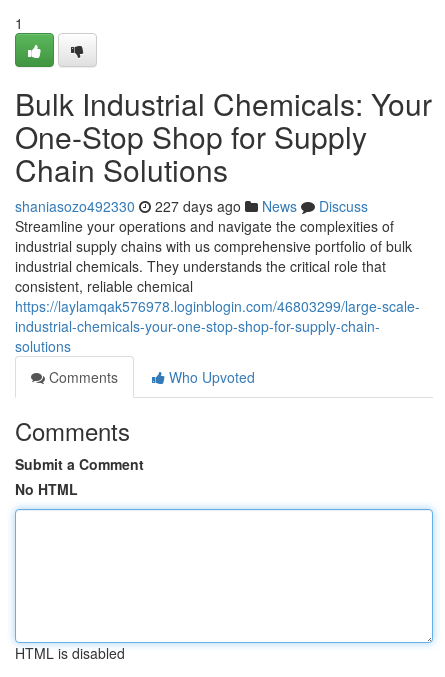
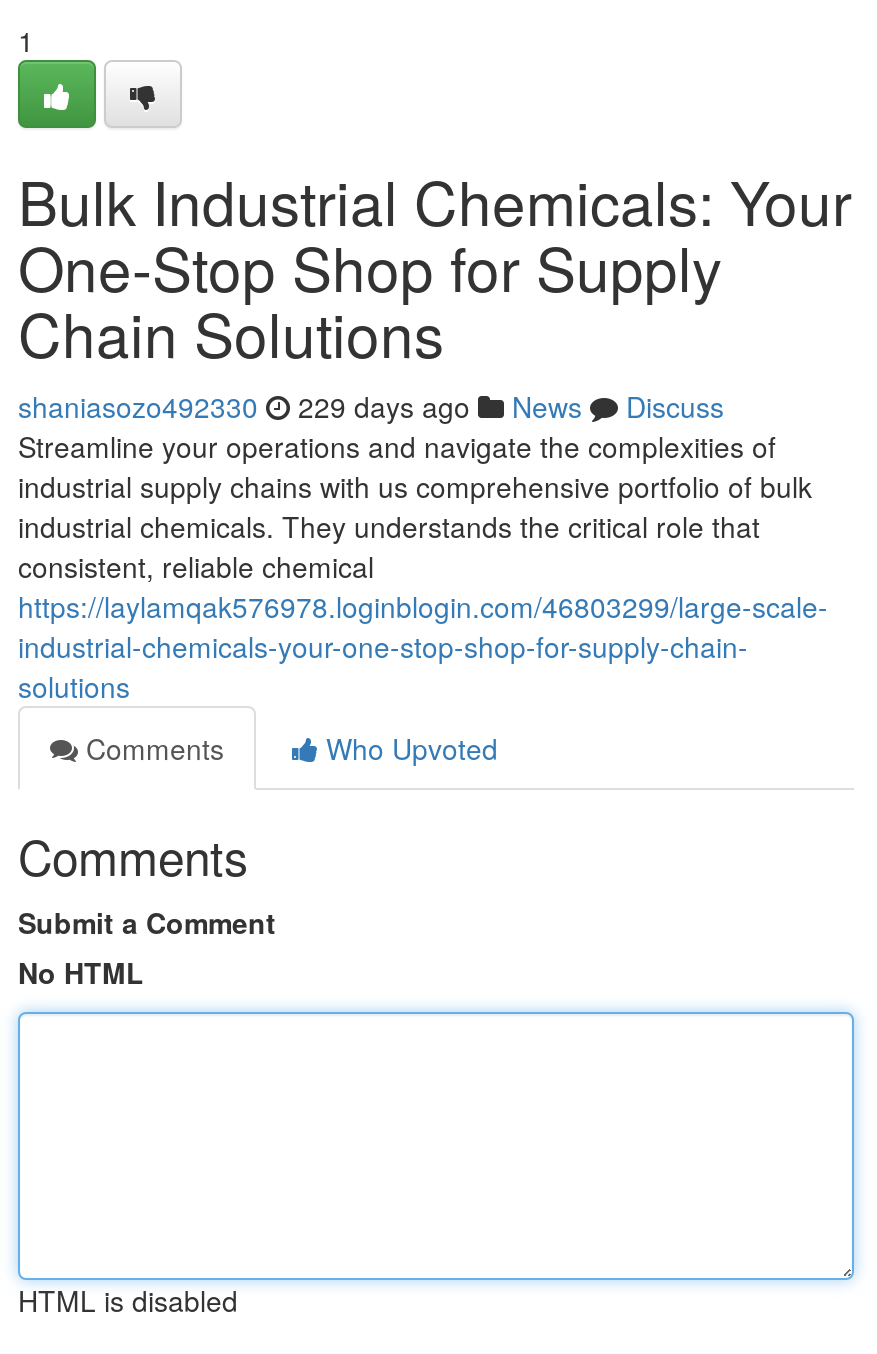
[15,196,368,216] shaniasozo492330 227 days ago News Discuss -> [18,386,724,426] shaniasozo492330 229 days ago News Discuss

